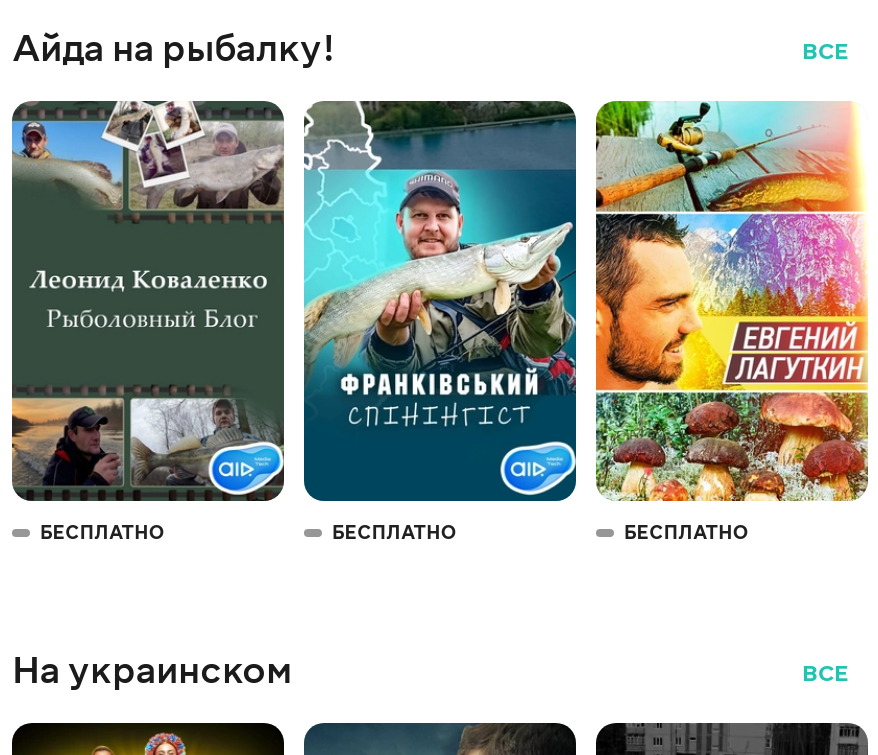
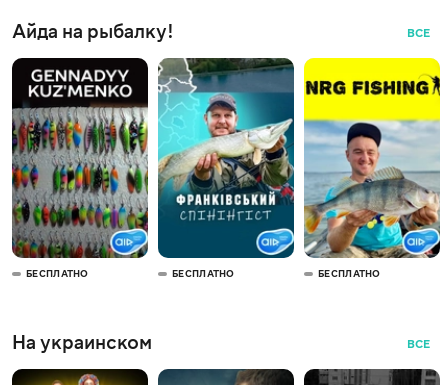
[10,99,286,501] [image] -> [11,57,149,258] [image]
[594,99,870,503] [image] -> [303,57,441,259] [image]

